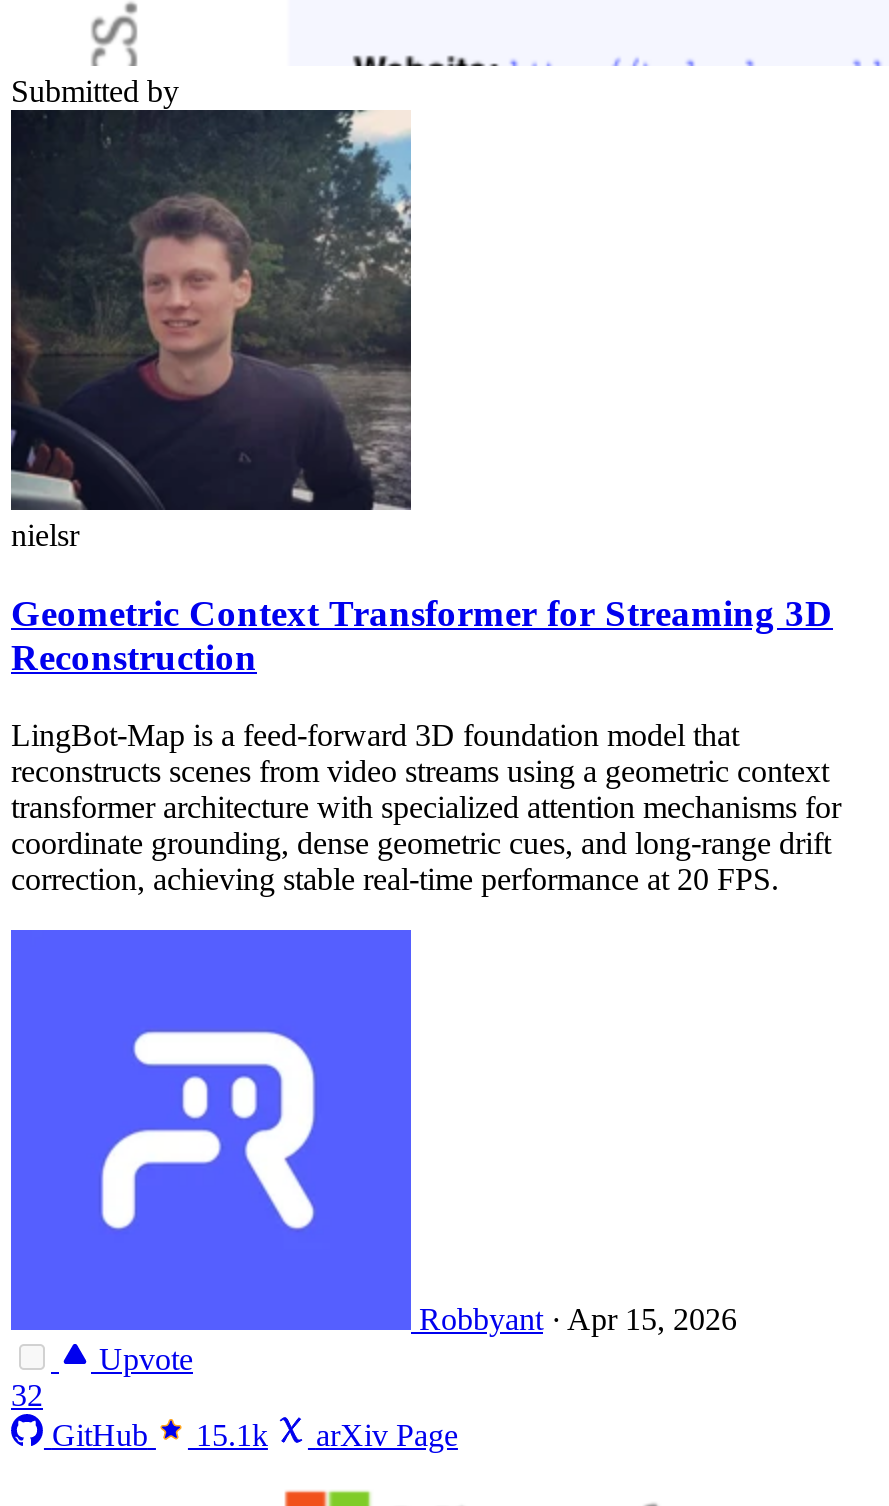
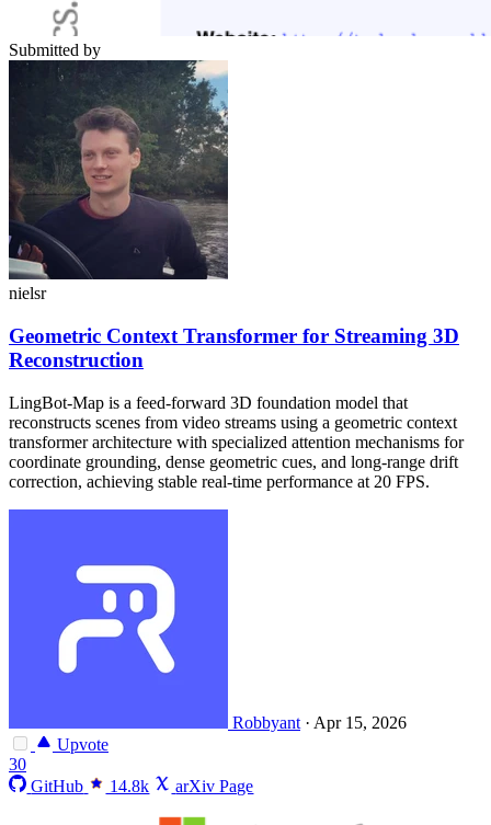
[11,1378,43,1412] 32 -> [9,755,26,773] 30
[52,1418,458,1452] GitHub 15.1k arXiv Page -> [31,777,254,795] GitHub 14.8k arXiv Page

